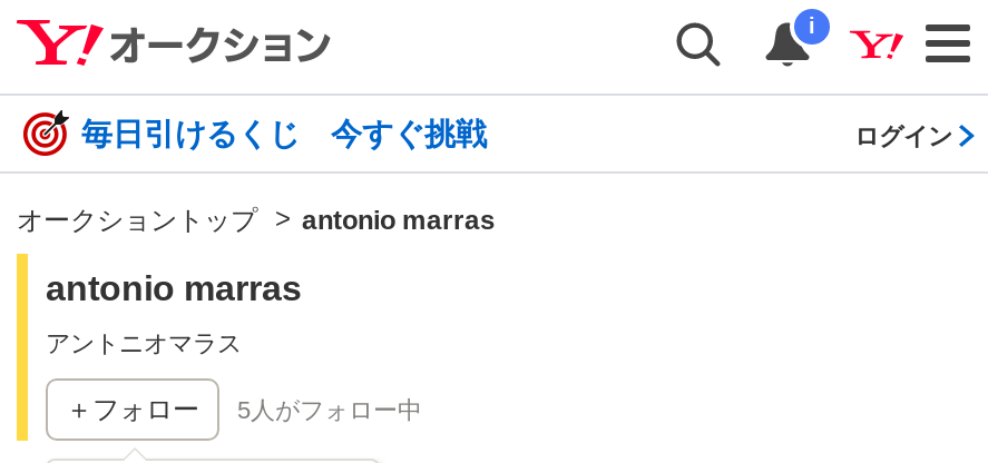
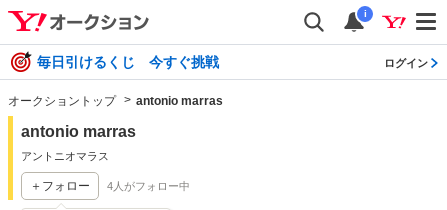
[237,396,422,423] 5人がフォロー中 -> [107,180,190,192] 4人がフォロー中

